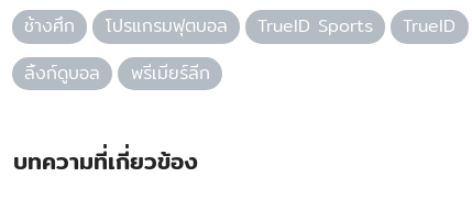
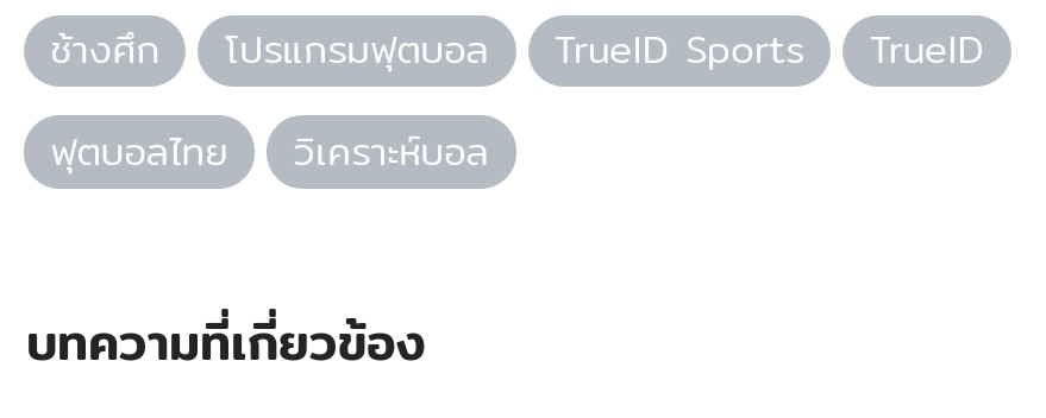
[24,59,210,87] ลิ้งก์ดูบอล | พรีเมียร์ลีก -> [50,122,489,181] ฟุตบอลไทย | วิเคราะห์บอล

